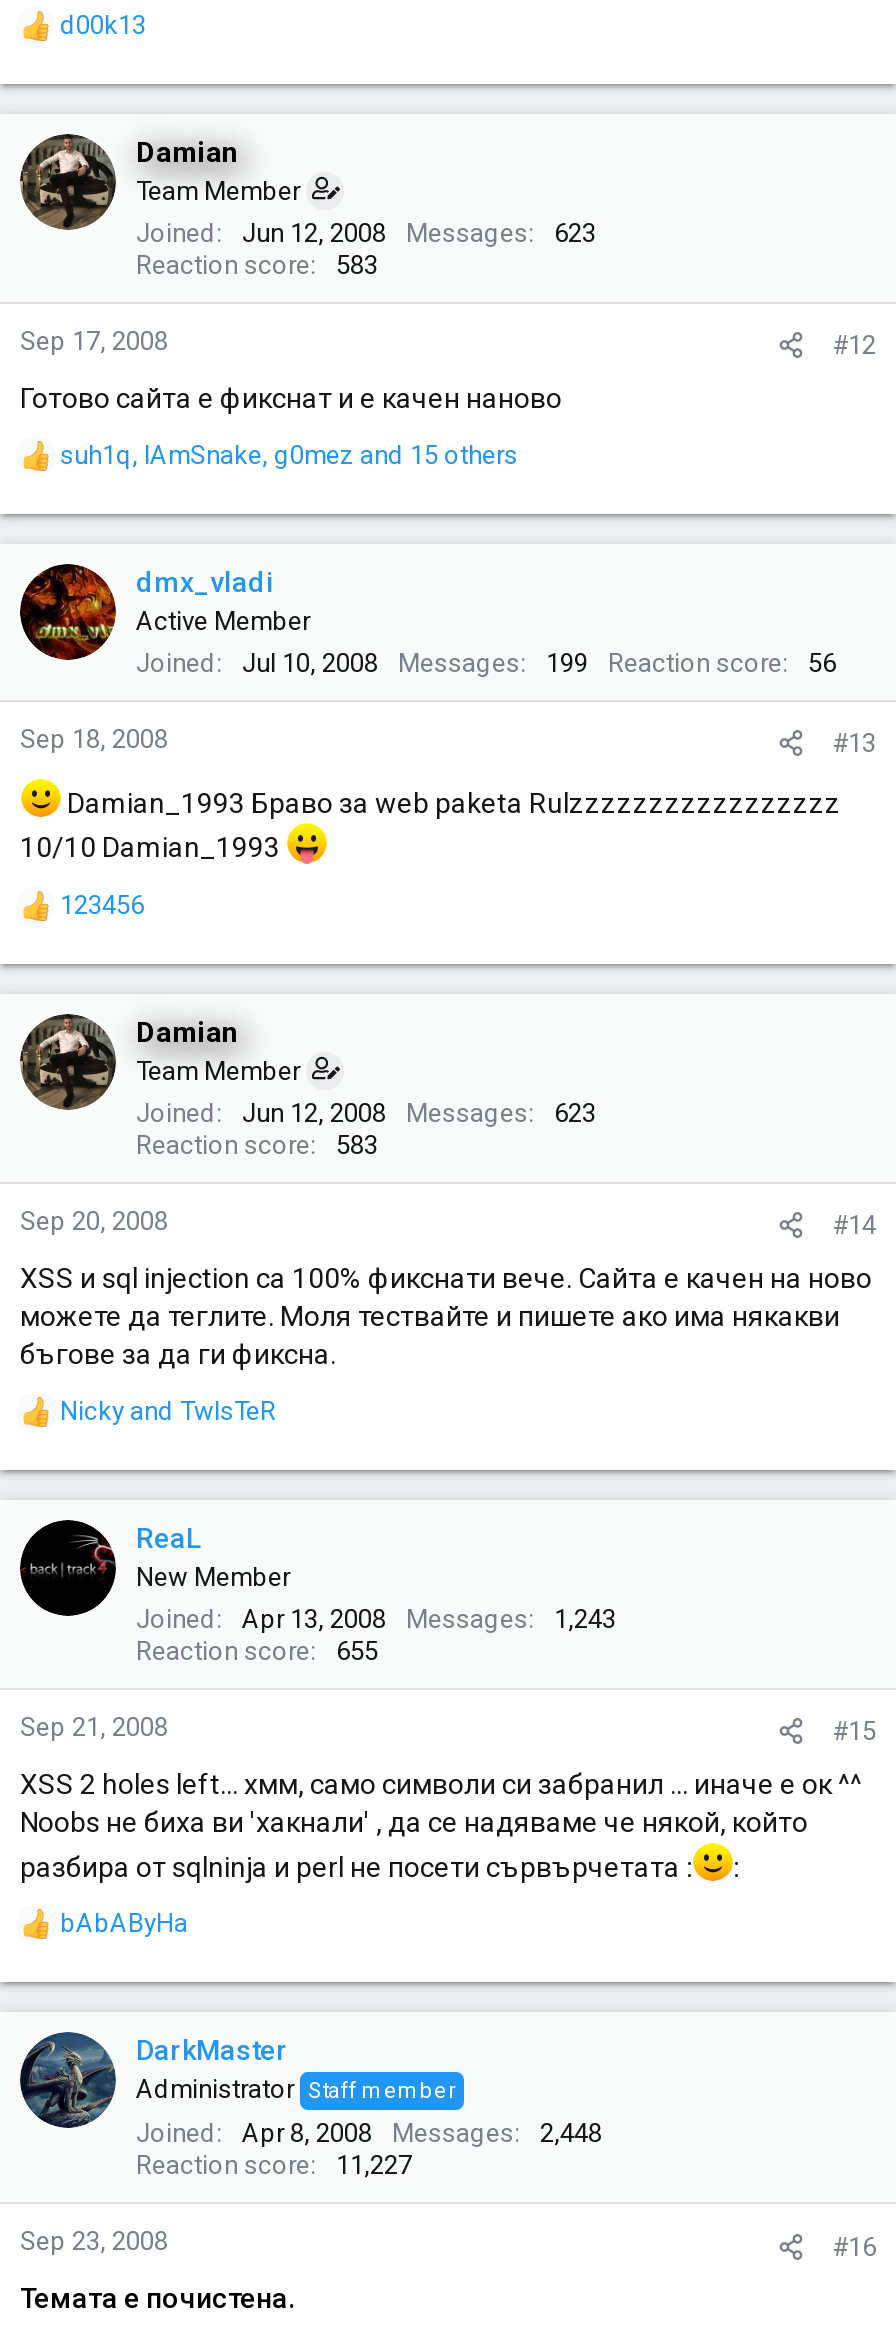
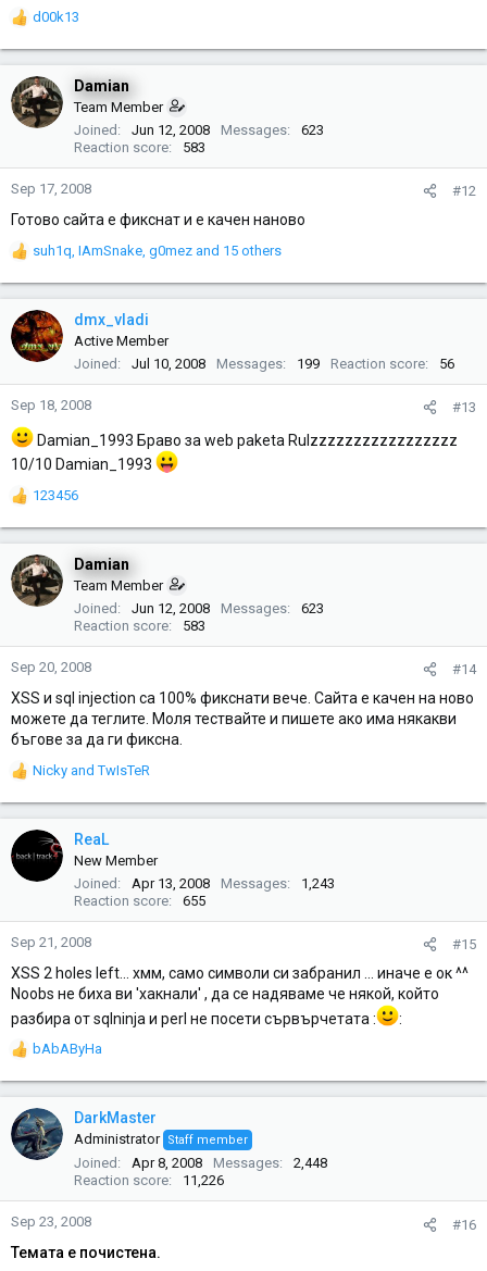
[136,2150,412,2180] Reaction score 11,227 -> [74,1172,224,1189] Reaction score 11,226

